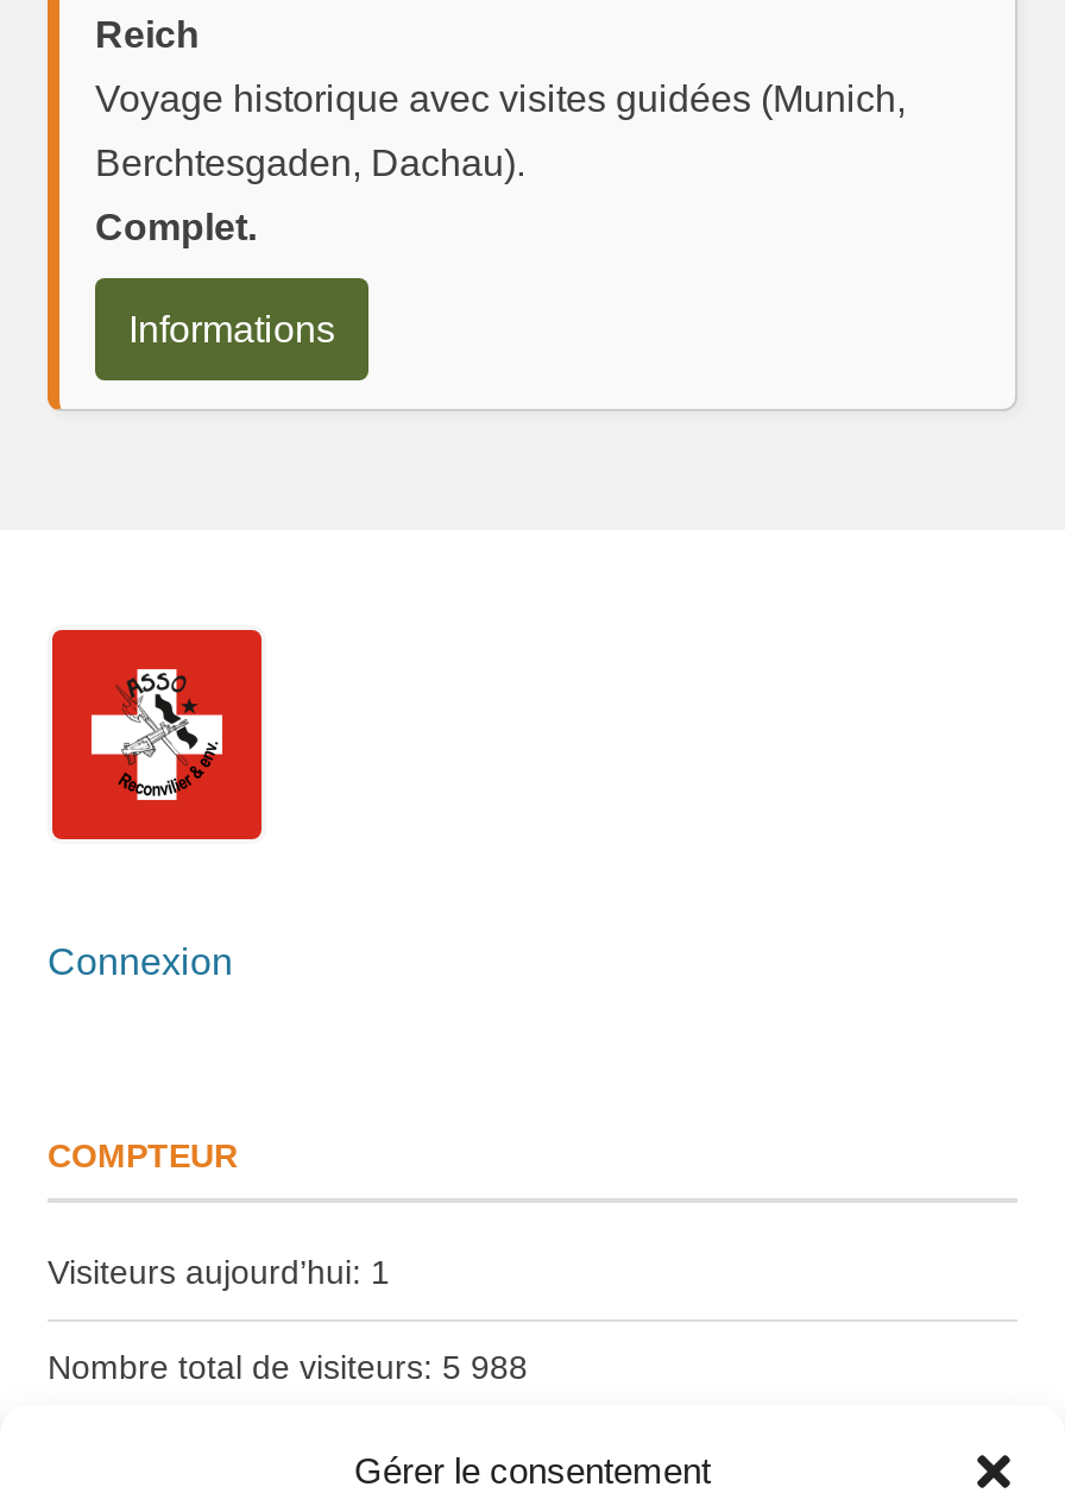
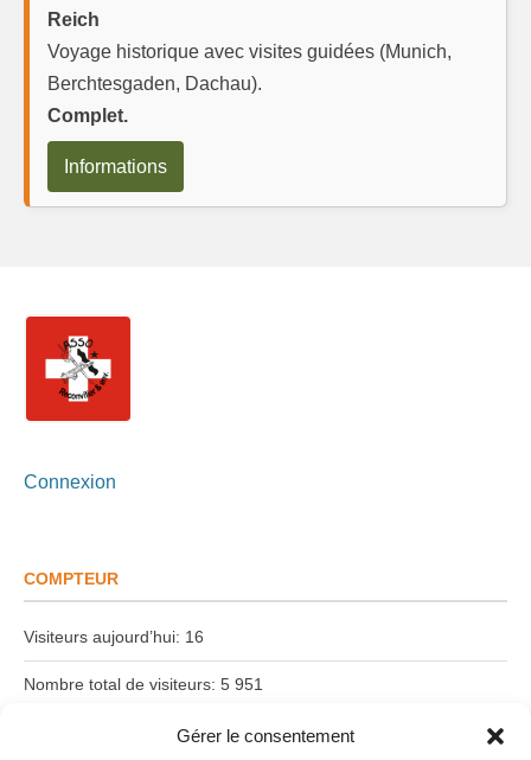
[48,1252,390,1290] Visiteurs aujourd’hui: 1 -> [24,627,204,646] Visiteurs aujourd’hui: 16
[48,1347,528,1386] Nombre total de visiteurs: 5 988 -> [24,674,263,693] Nombre total de visiteurs: 5 951

